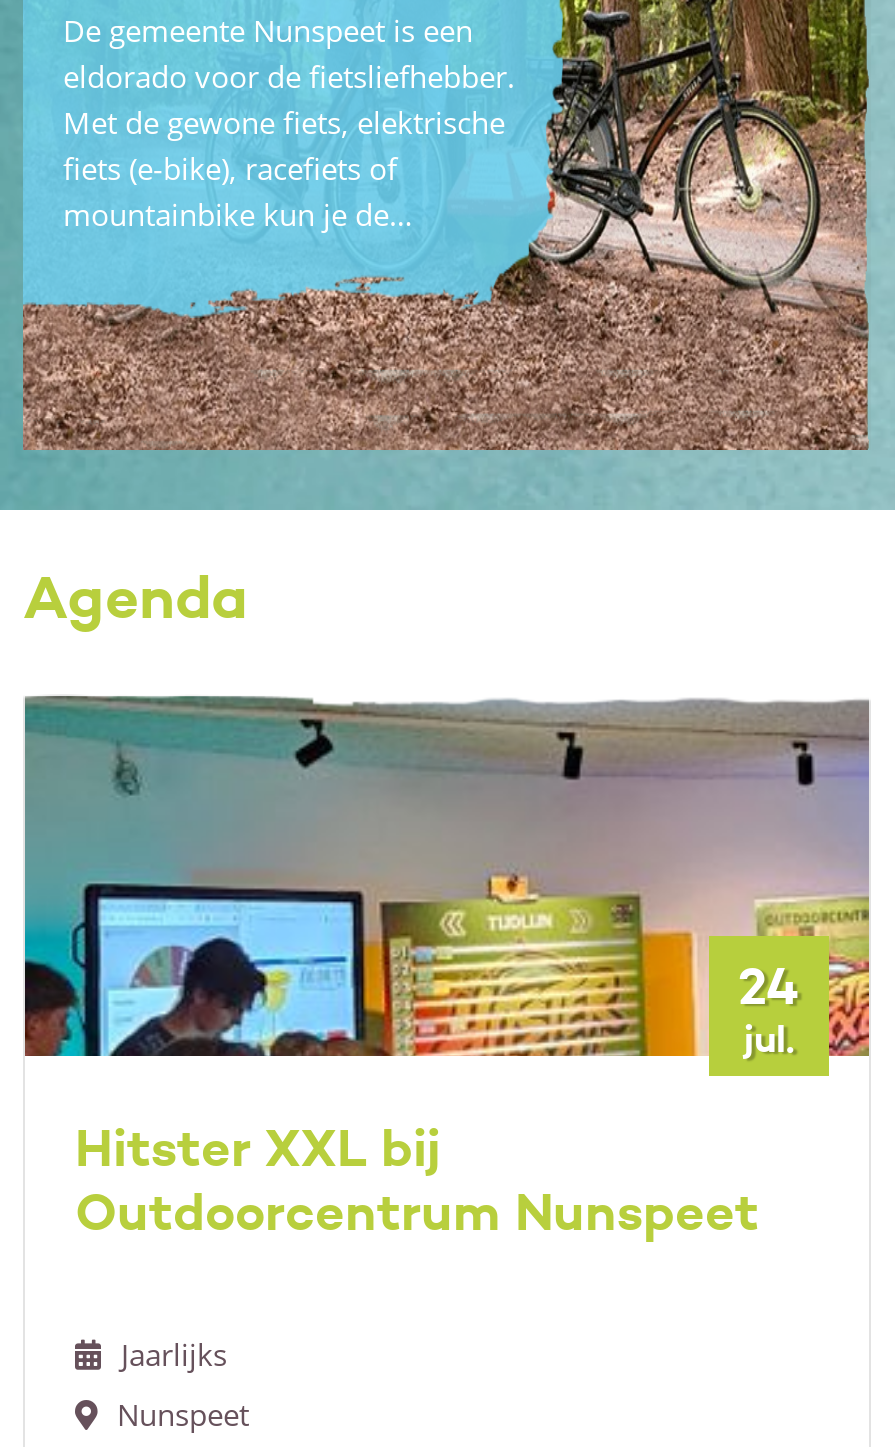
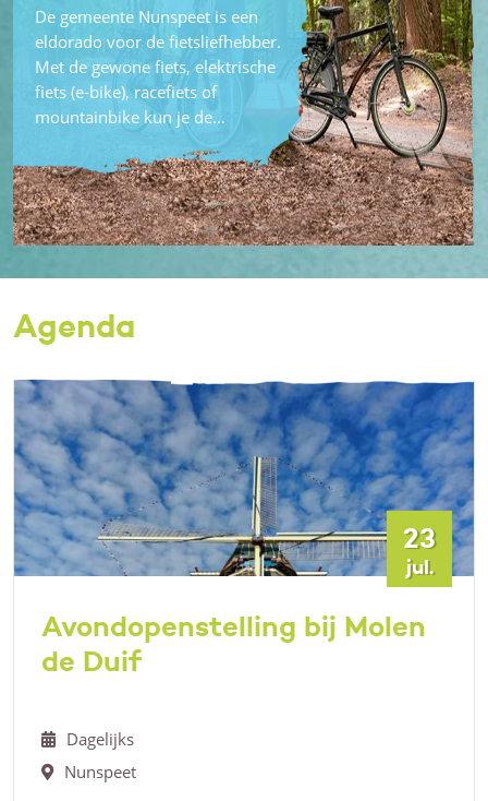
[23,696,871,1058] [image] | 24 -> [13,380,475,577] [image] | 23
[75,1116,759,1244] Hitster XXL bij | Outdoorcentrum Nunspeet -> [41,609,426,679] Avondopenstelling bij Molen | de Duif
[121,1334,227,1374] Jaarlijks -> [66,728,134,750] Dagelijks

